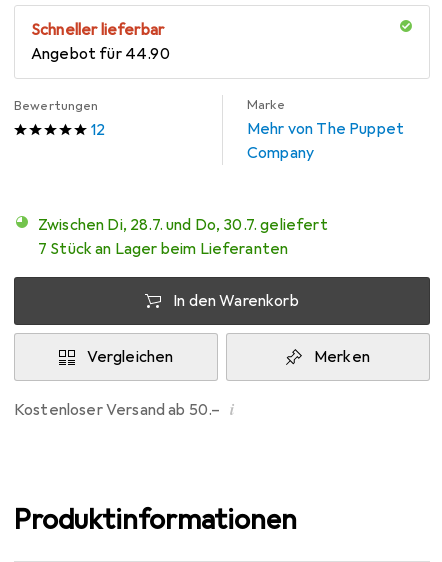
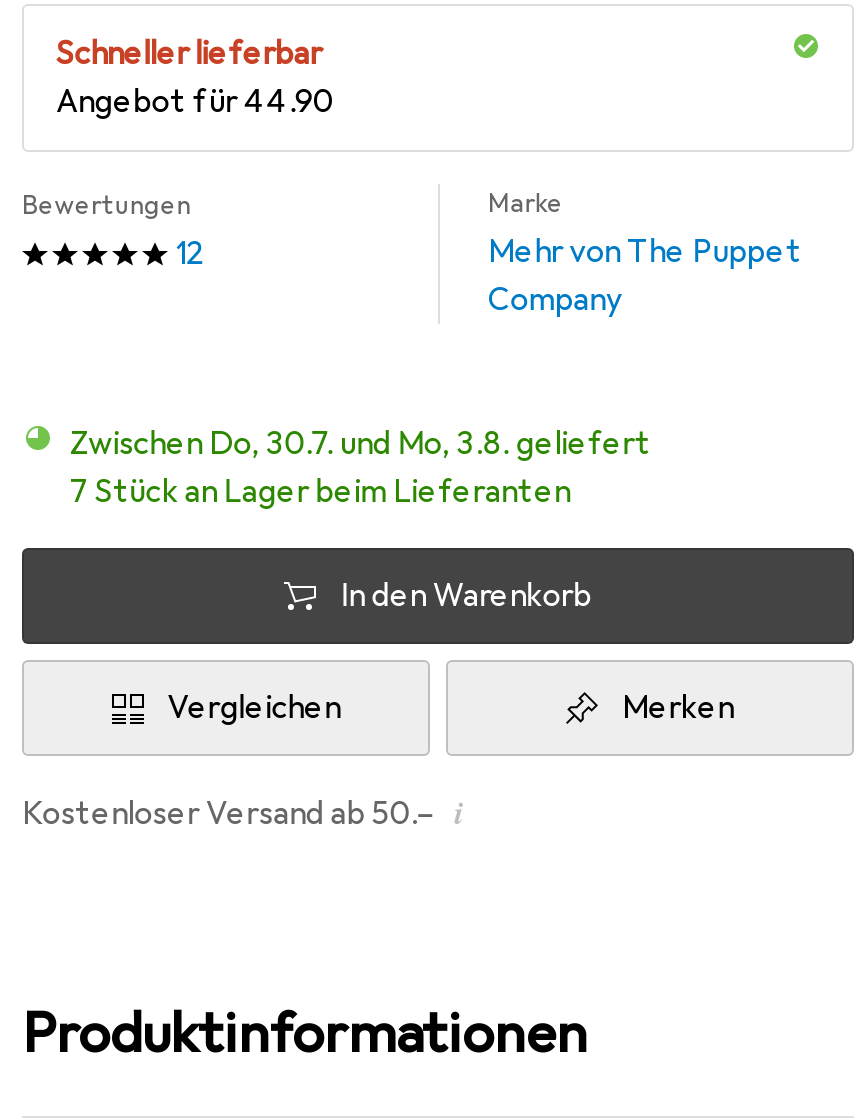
[47,215,328,235] Zwischen Di, 28.7. und Do, 30.7. geliefert -> [88,424,651,464] Zwischen Do, 30.7. und Mo, 3.8. geliefert

